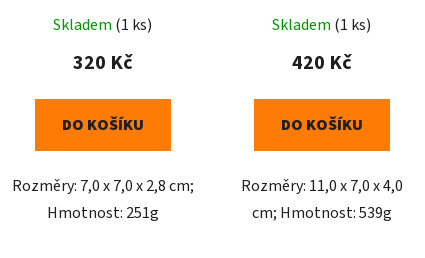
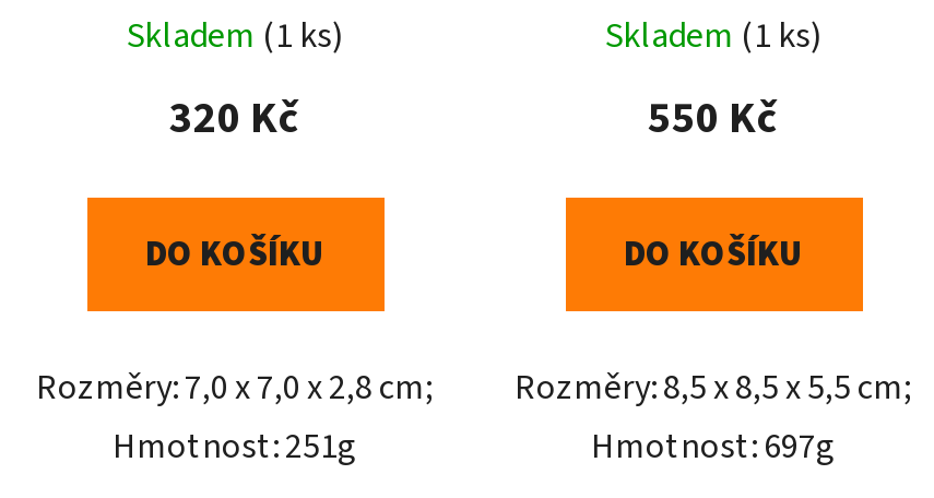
[291,49,351,77] 420 Kč -> [648,89,779,150] 550 Kč
[240,175,402,224] Rozměry: 11,0 x 7,0 x 4,0 | cm; Hmotnost: 539g -> [515,365,912,472] Rozměry: 8,5 x 8,5 x 5,5 cm; | Hmotnost: 697g

